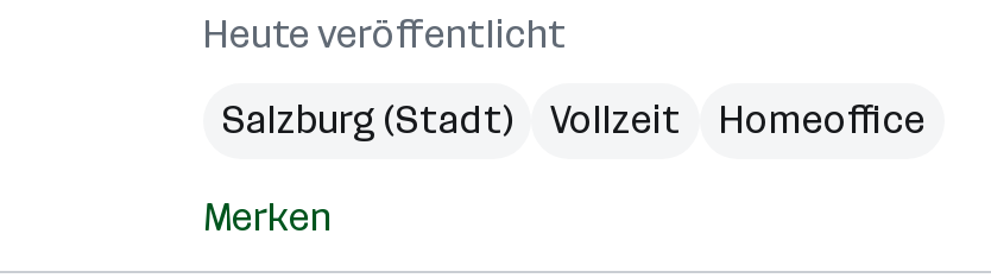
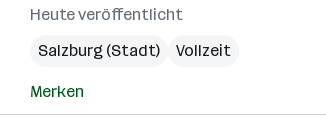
[719,97,926,143] Homeoffice -> none

